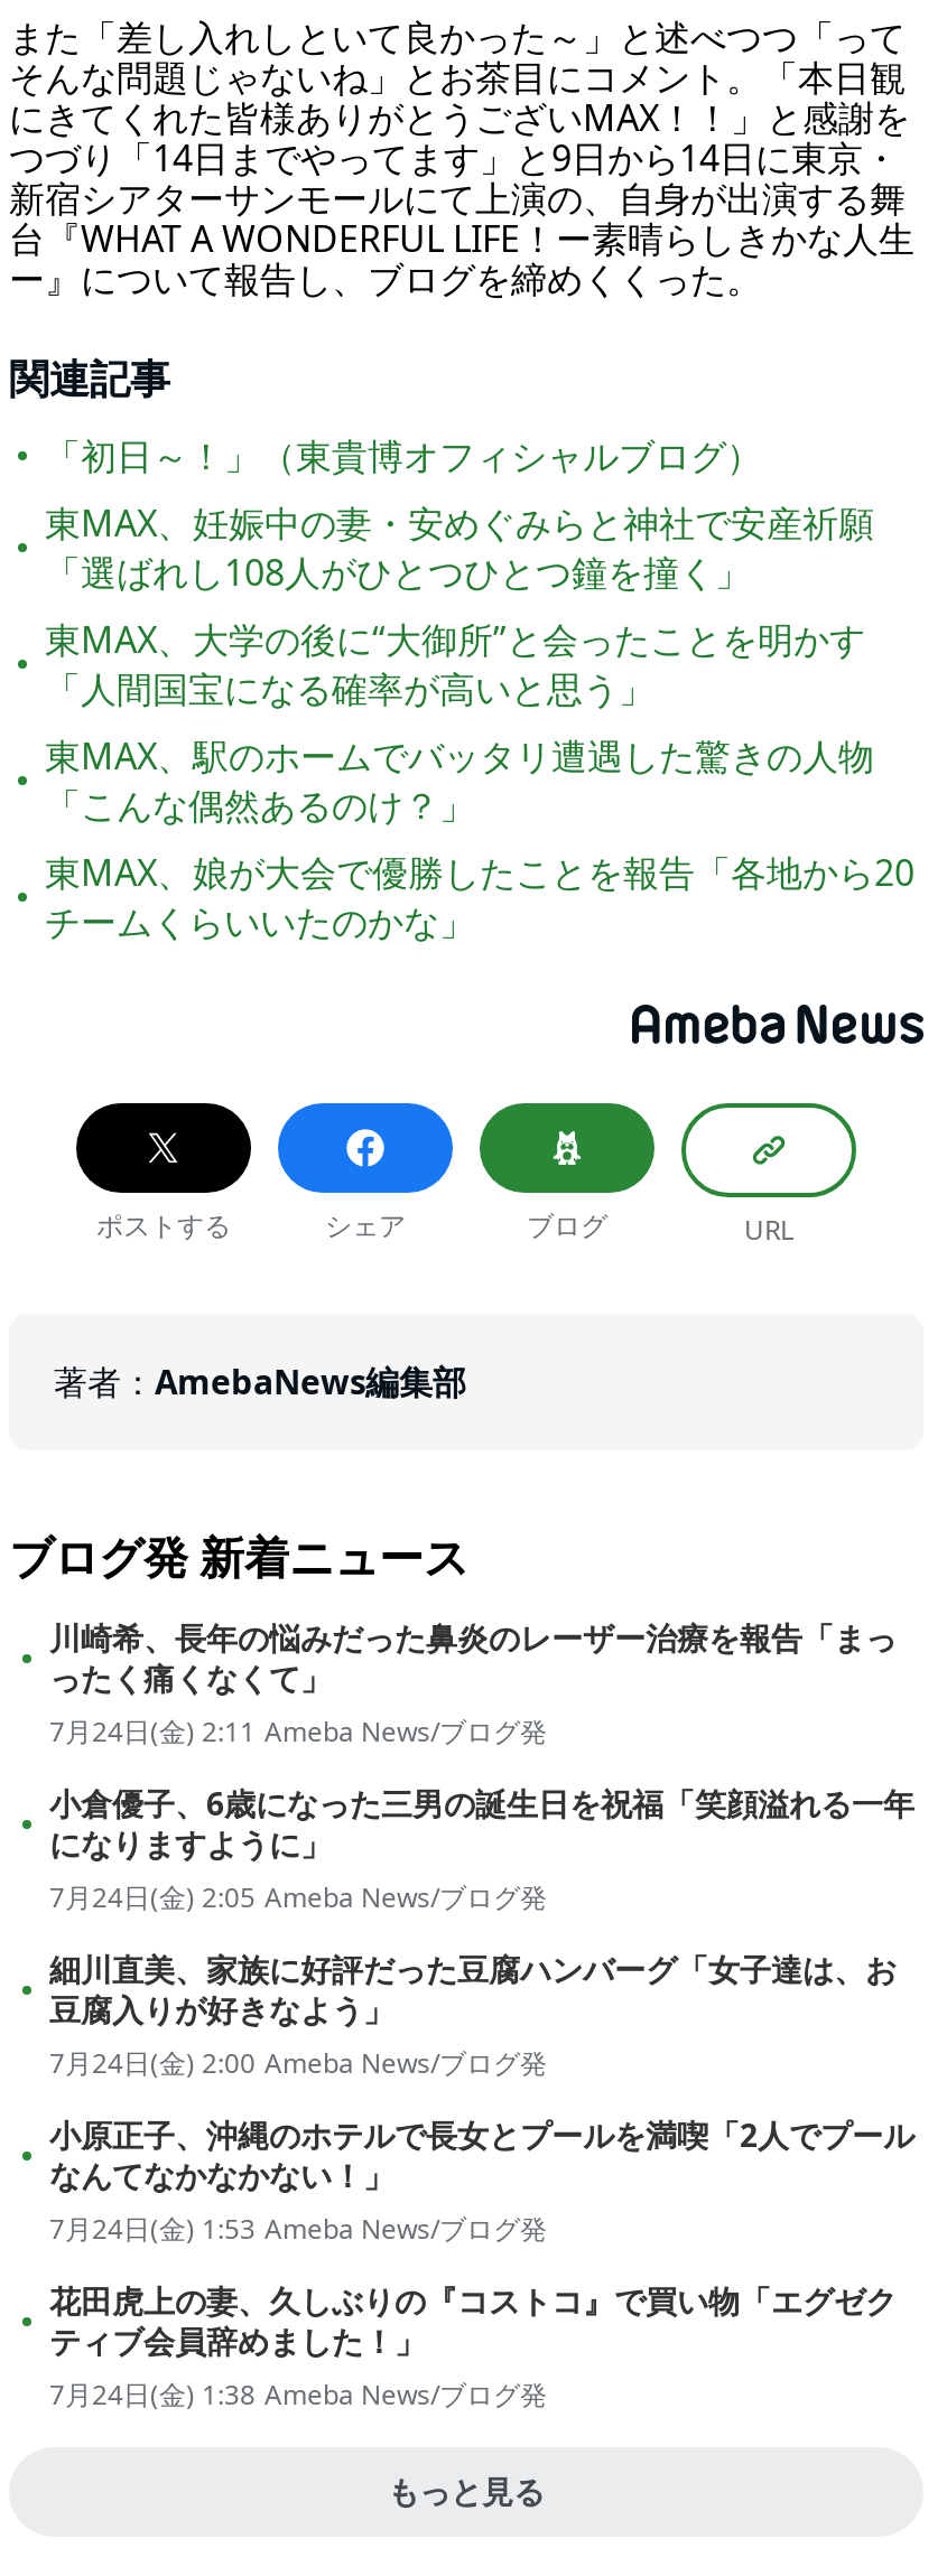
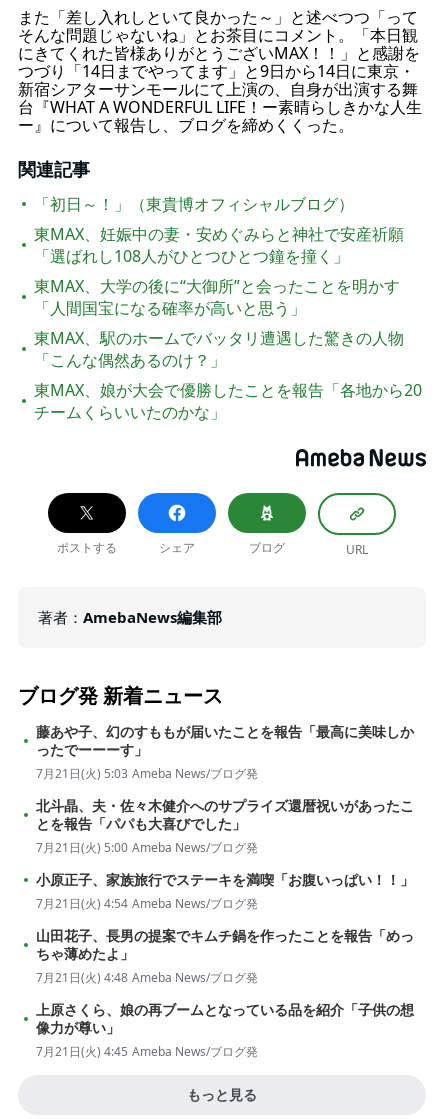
[49,1616,897,1751] 川崎希、長年の悩みだった鼻炎のレーザー治療を報告「まっ | ったく痛くなくて」 | 7月24日(金) 2:11 Ameba News/ブログ発 -> [36,722,414,782] 藤あや子、幻のすももが届いたことを報告「最高に美味しか | ったでーーーす」 | 7月21日(火) 5:03 Ameba News/ブログ発
[49,1782,914,1917] 小倉優子、6歳になった三男の誕生日を祝福「笑顔溢れる一年 | になりますように」 | 7月24日(金) 2:05 Ameba News/ブログ発 -> [36,796,414,856] 北斗晶、夫・佐々木健介へのサプライズ還暦祝いがあったこ | とを報告「パパも大喜びでした」 | 7月21日(火) 5:00 Ameba News/ブログ発
[49,1948,897,2082] 細川直美、家族に好評だった豆腐ハンバーグ「女子達は、お | 豆腐入りが好きなよう」 | 7月24日(金) 2:00 Ameba News/ブログ発 -> [36,870,414,912] 小原正子、家族旅行でステーキを満喫「お腹いっぱい！！」 | 7月21日(火) 4:54 Ameba News/ブログ発
[49,2114,914,2248] 小原正子、沖縄のホテルで長女とプールを満喫「2人でプール | なんてなかなかない！」 | 7月24日(金) 1:53 Ameba News/ブログ発 -> [36,926,414,986] 山田花子、長男の提案でキムチ鍋を作ったことを報告「めっ | ちゃ薄めたよ」 | 7月21日(火) 4:48 Ameba News/ブログ発
[49,2279,897,2414] 花田虎上の妻、久しぶりの『コストコ』で買い物「エグゼク | ティブ会員辞めました！」 | 7月24日(金) 1:38 Ameba News/ブログ発 -> [36,1000,414,1060] 上原さくら、娘の再ブームとなっている品を紹介「子供の想 | 像力が尊い」 | 7月21日(火) 4:45 Ameba News/ブログ発

